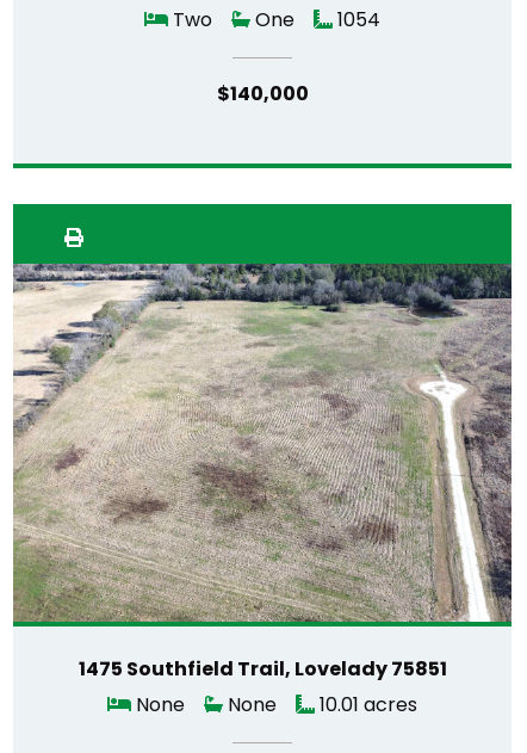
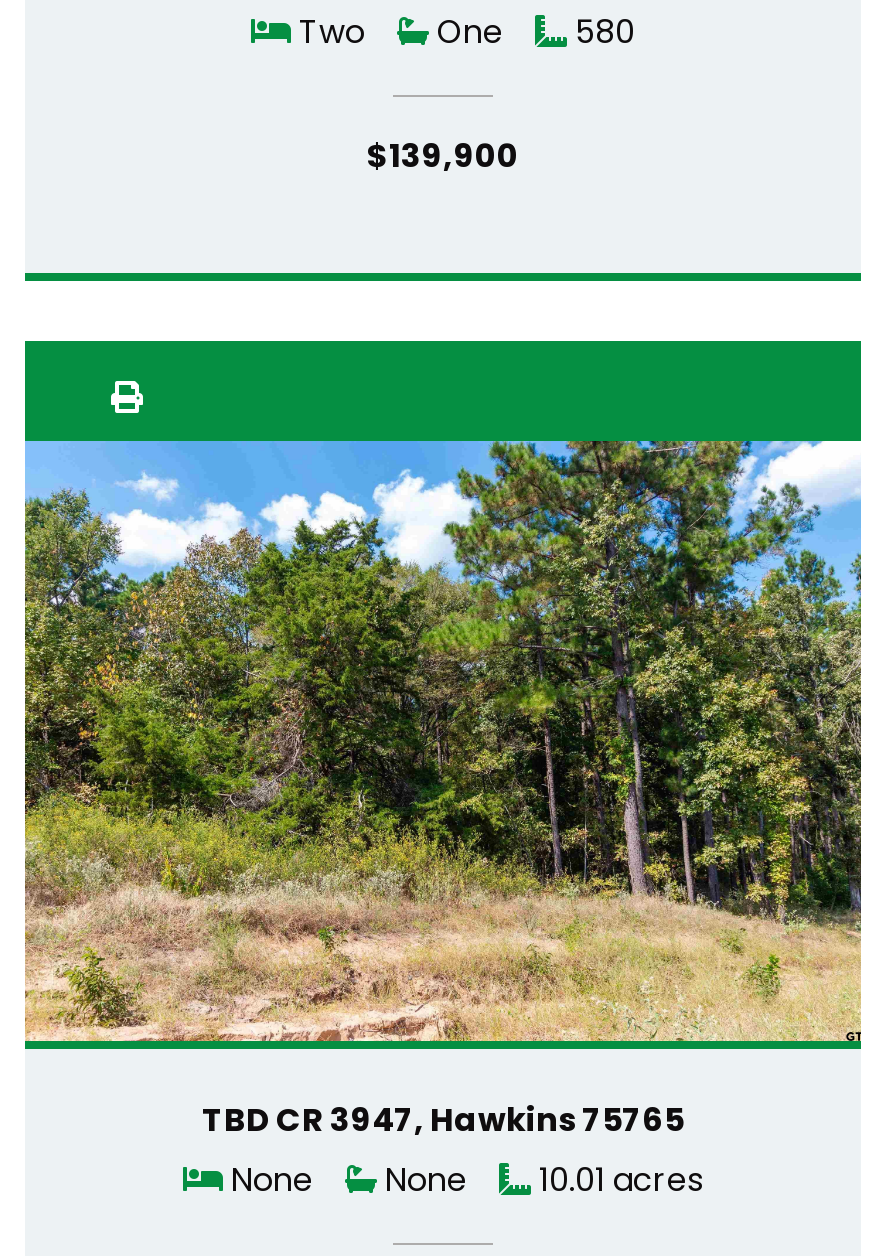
[168,6,380,34] Two One 1054 -> [291,9,635,55] Two One 580
[216,80,308,108] $140,000 -> [367,133,519,179] $139,900
[12,263,513,683] [image] | 1475 Southfield Trail, Lovelady 75851 -> [23,439,863,1143] [image] | TBD CR 3947, Hawkins 75765

